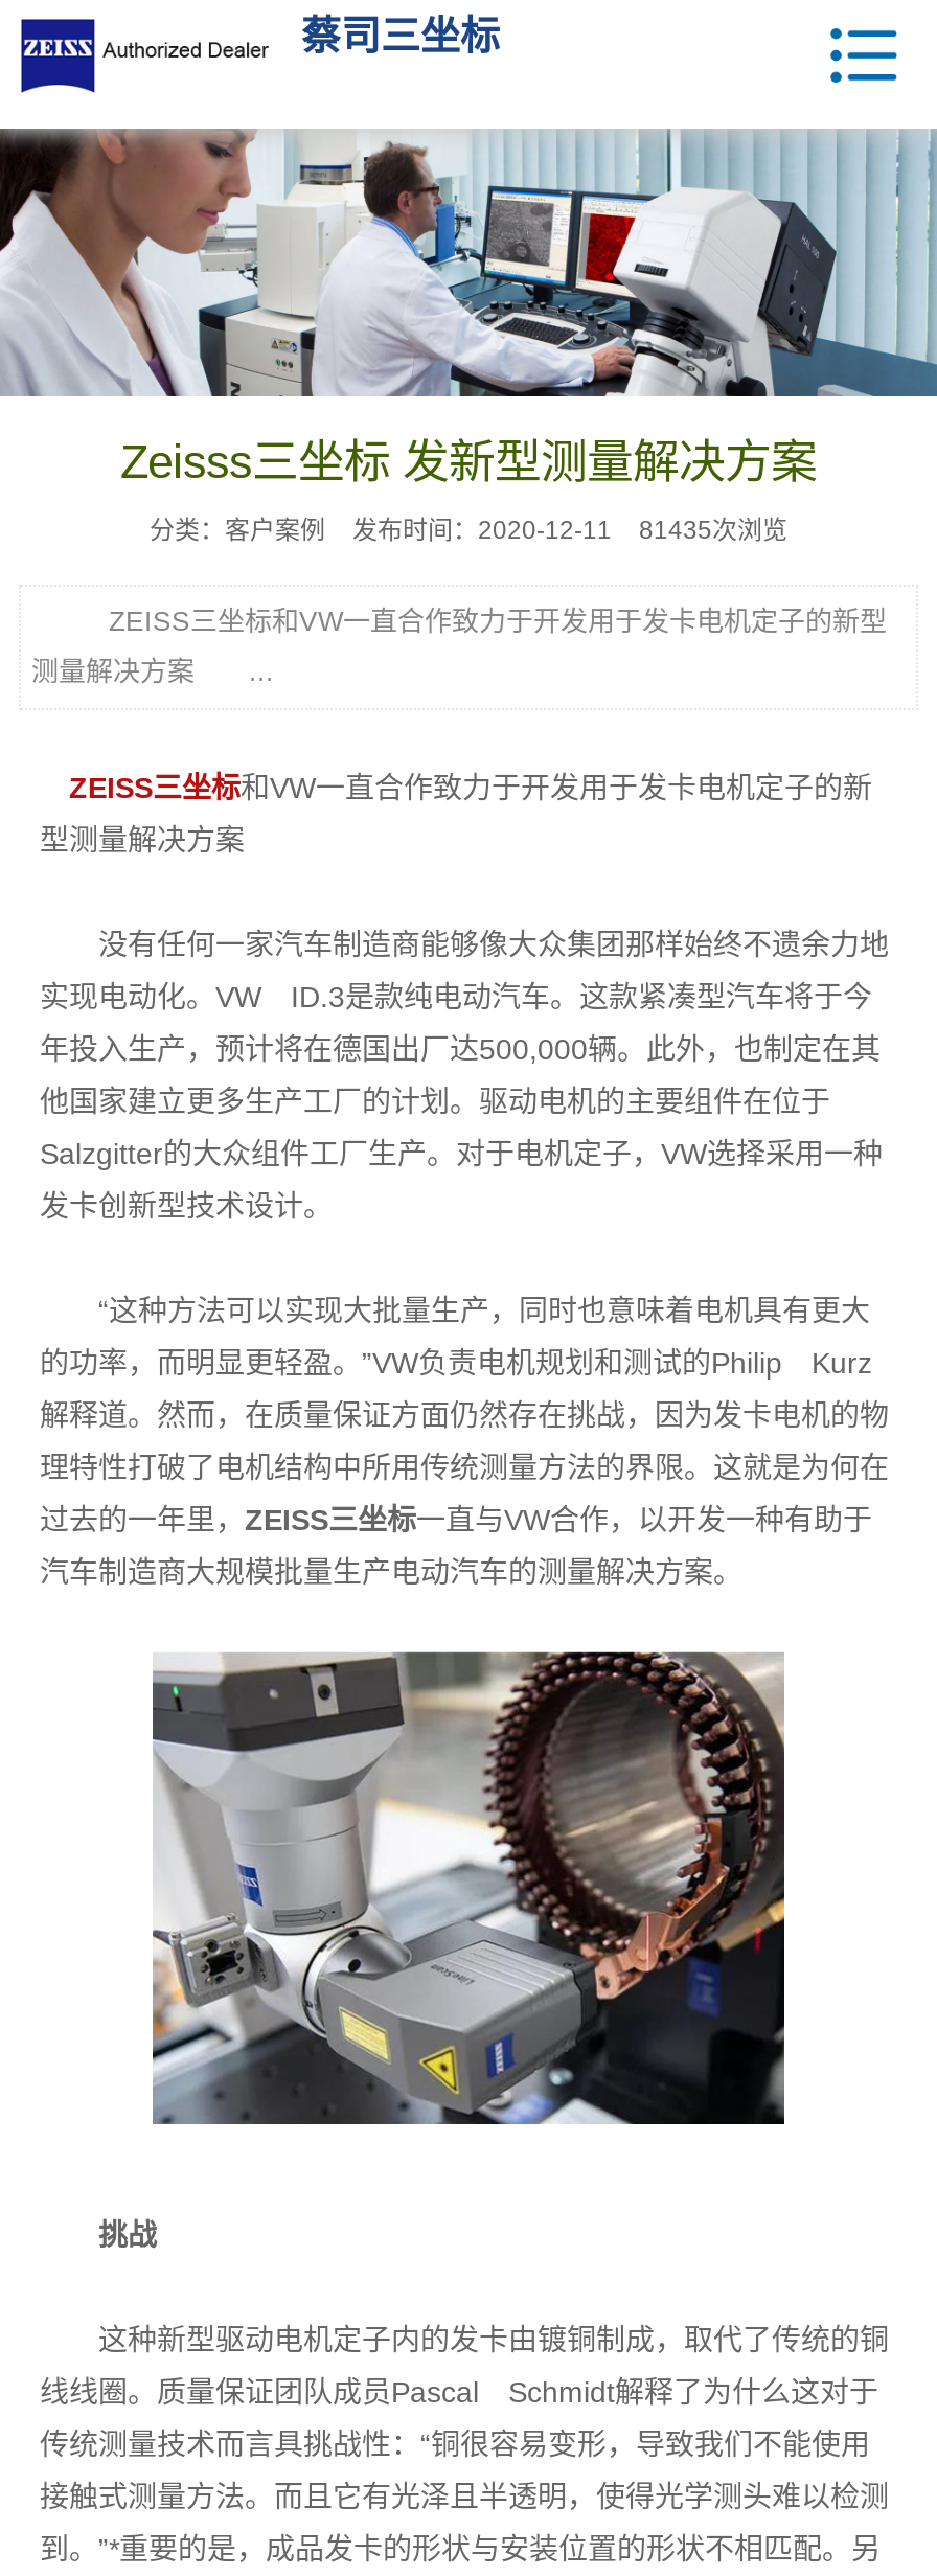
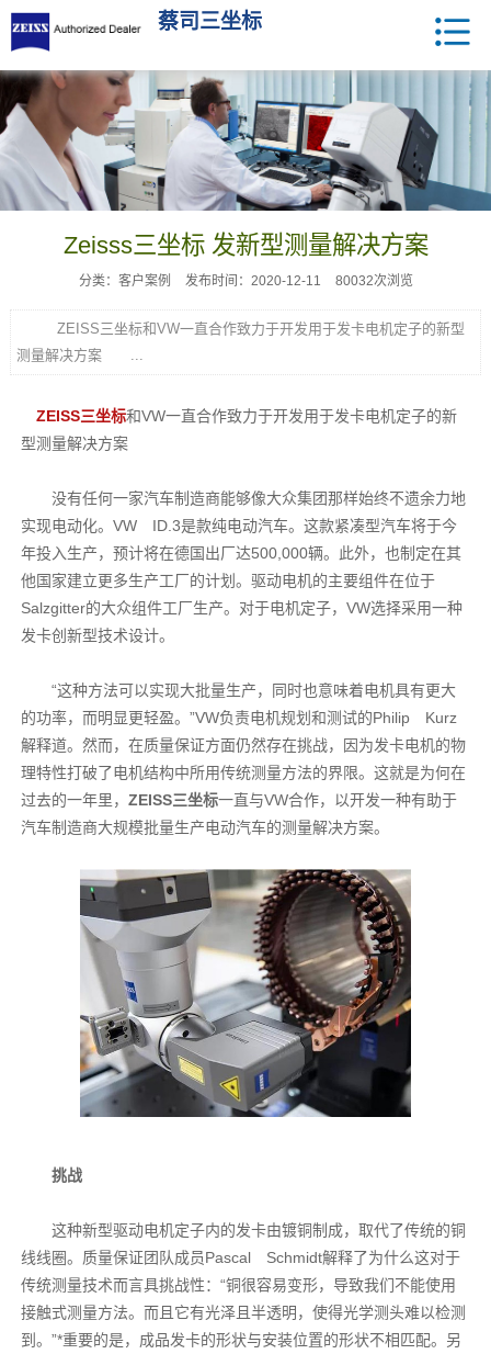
[150,516,787,546] 分类：客户案例 发布时间：2020-12-11 81435次浏览 -> [78,274,413,289] 分类：客户案例 发布时间：2020-12-11 80032次浏览

